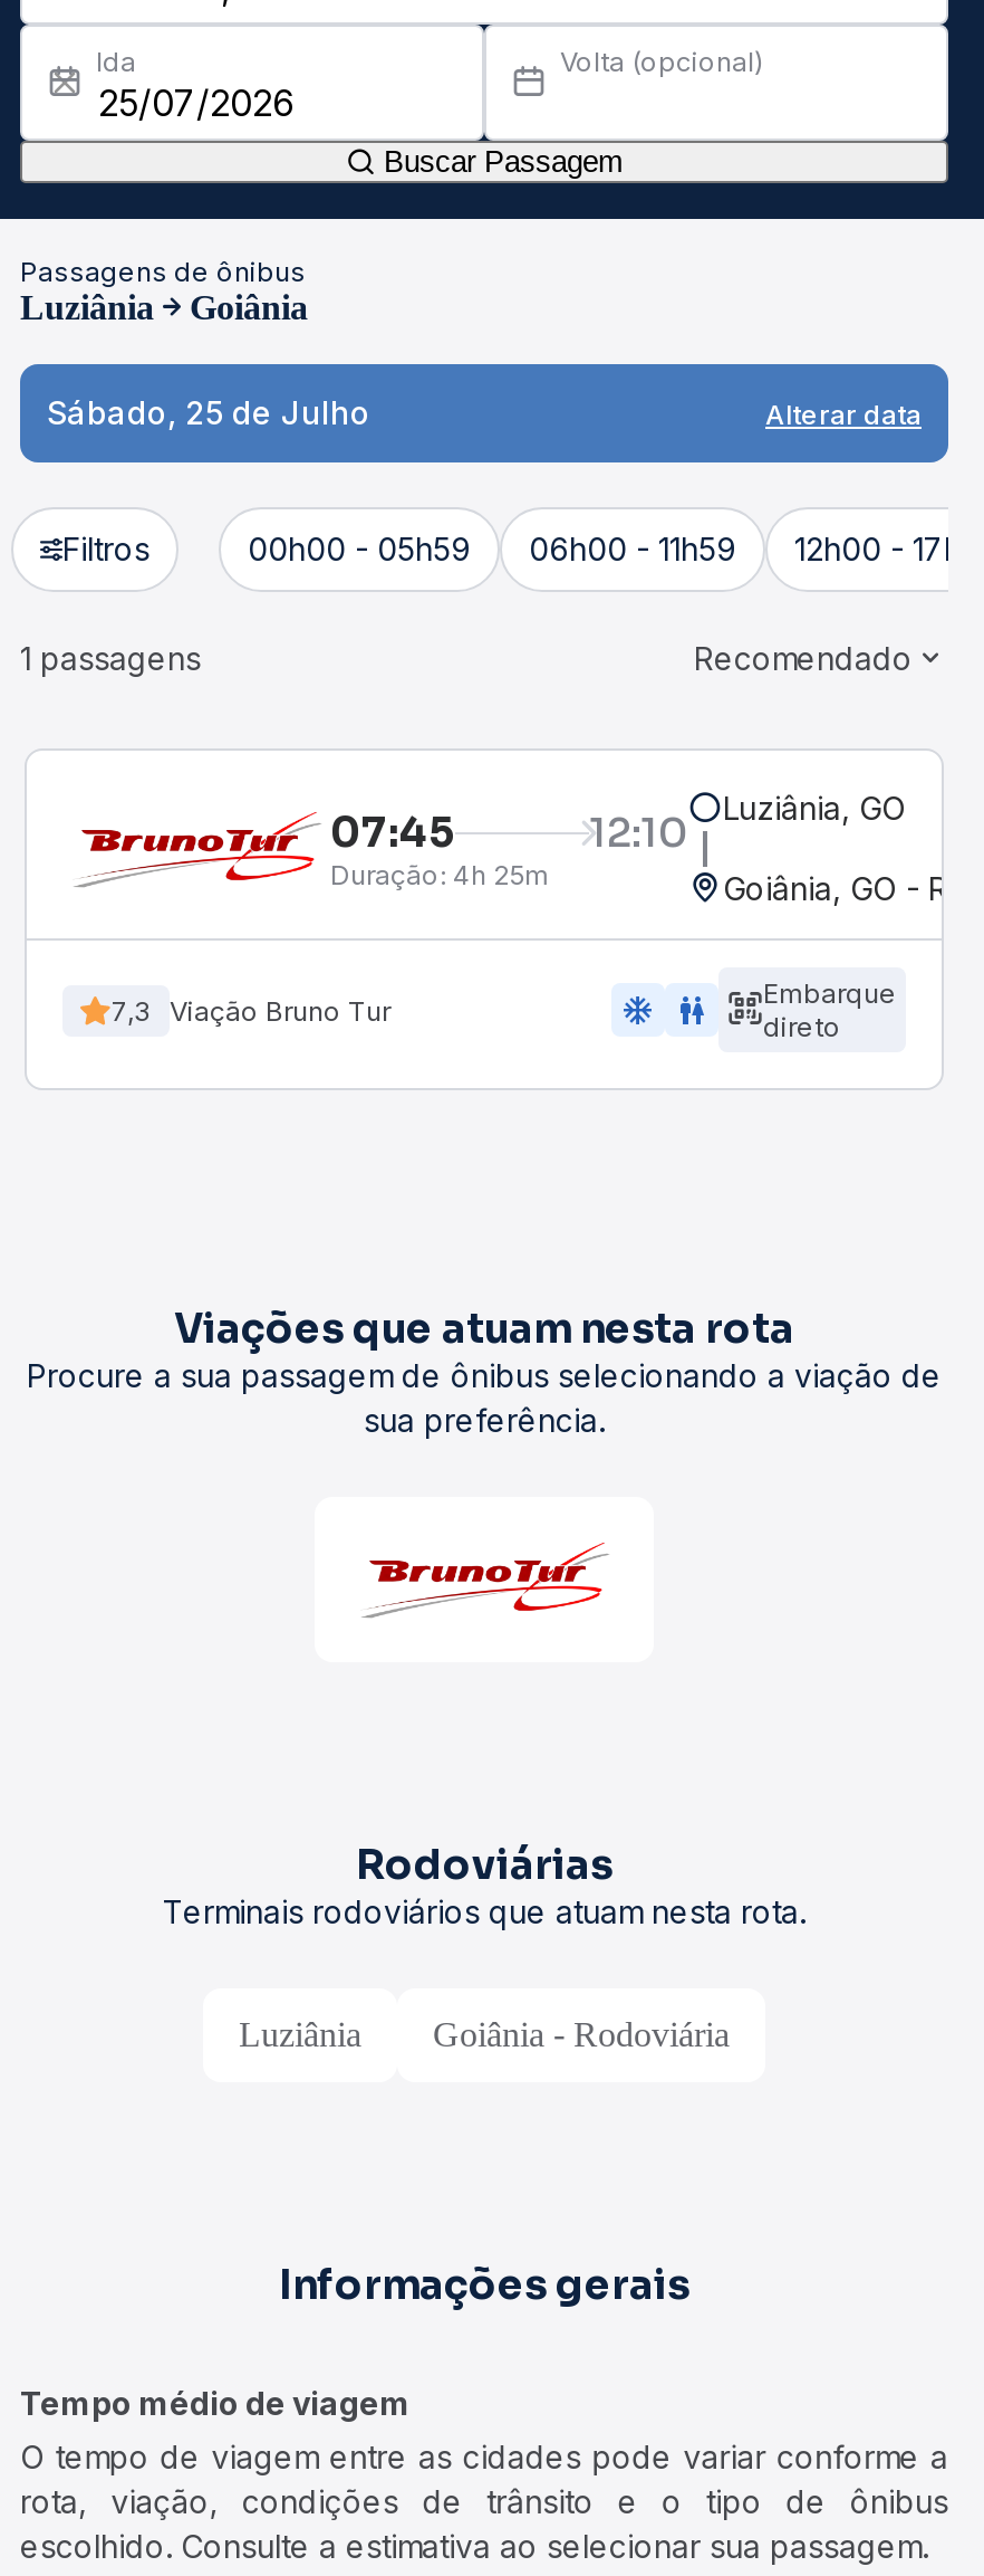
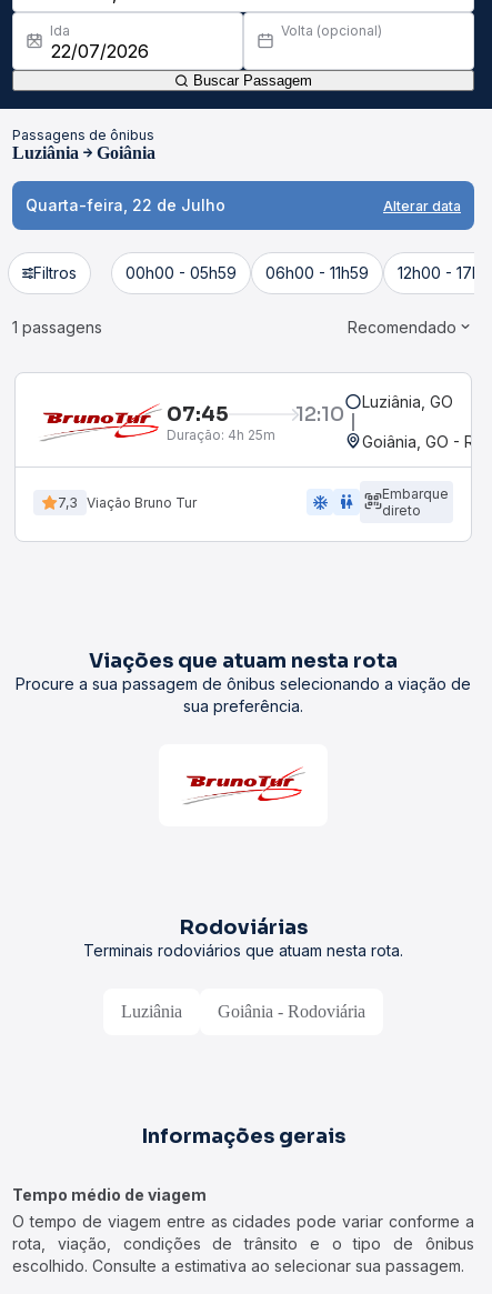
[47,393,370,431] Sábado, 25 de Julho -> [26,195,225,214] Quarta-feira, 22 de Julho

